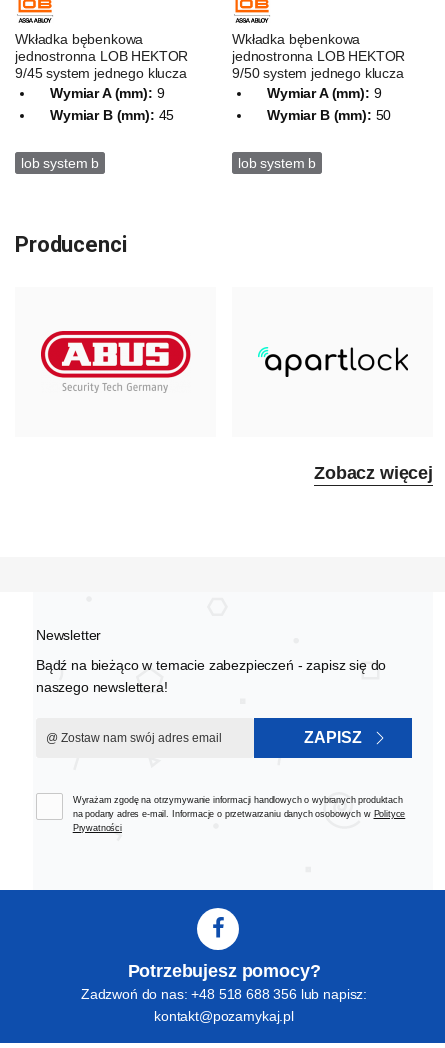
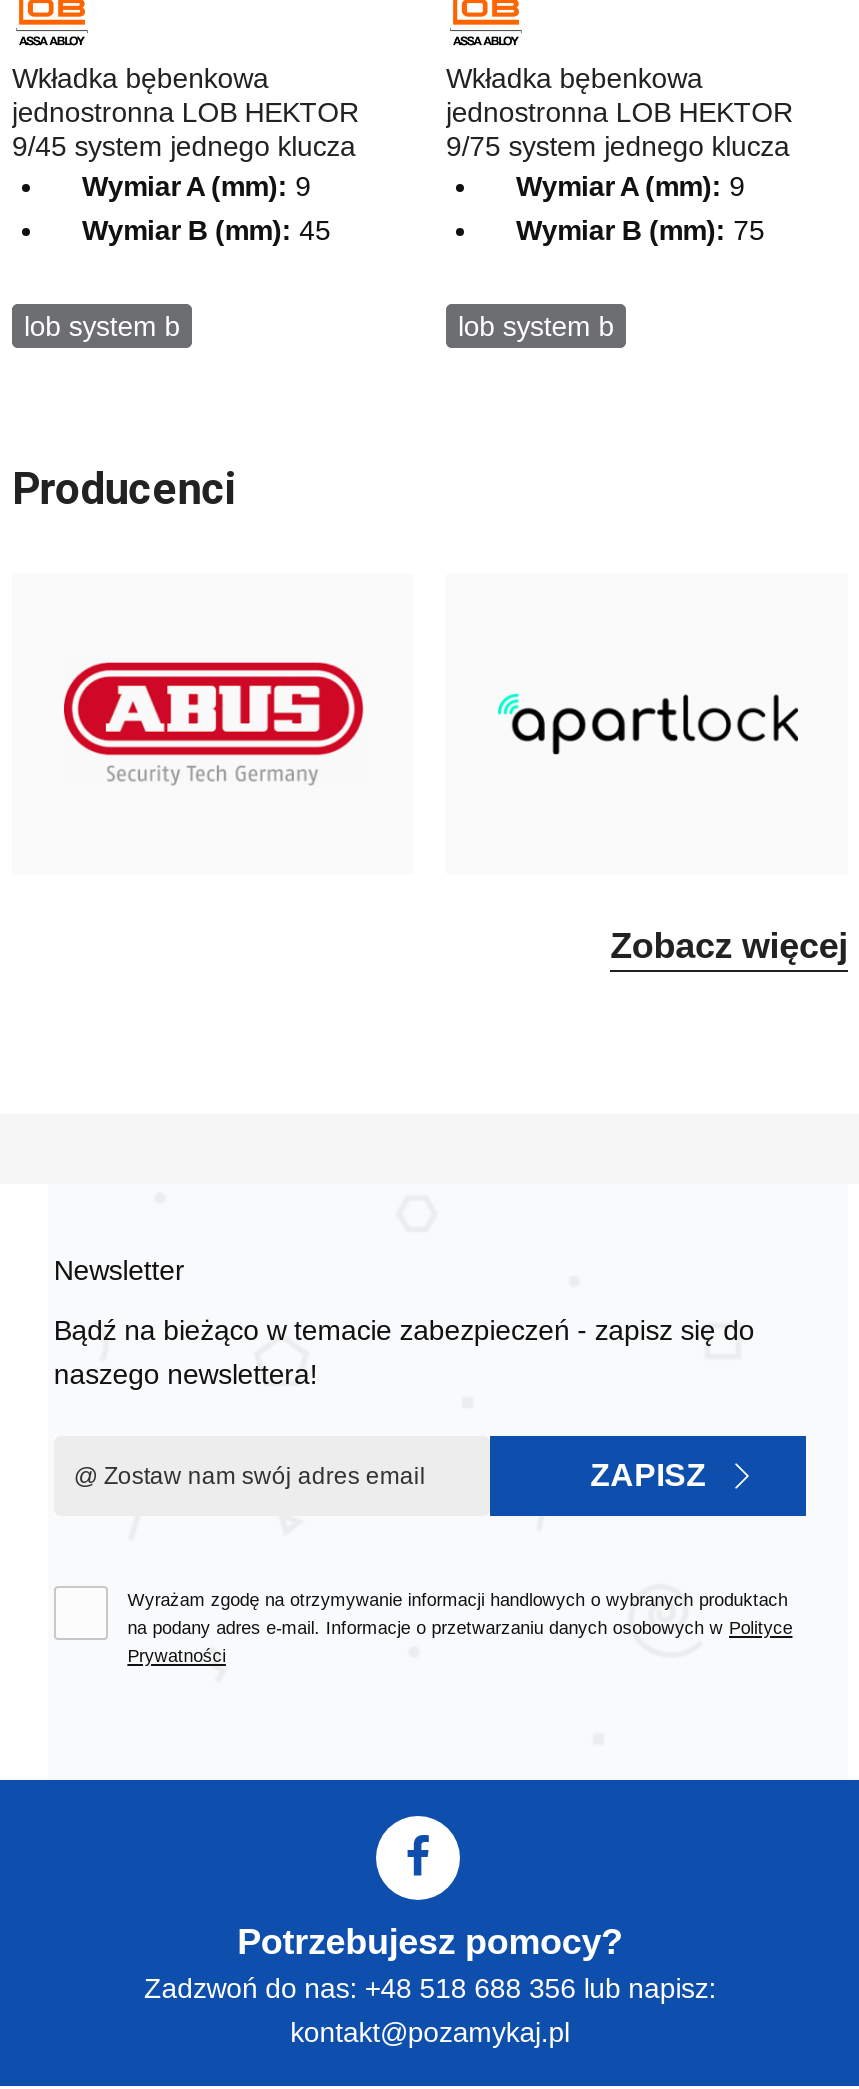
[232,65,404,81] 9/50 system jednego klucza -> [446,131,790,163] 9/75 system jednego klucza
[267,107,391,123] Wymiar B (mm): 50 -> [516,215,765,247] Wymiar B (mm): 75

